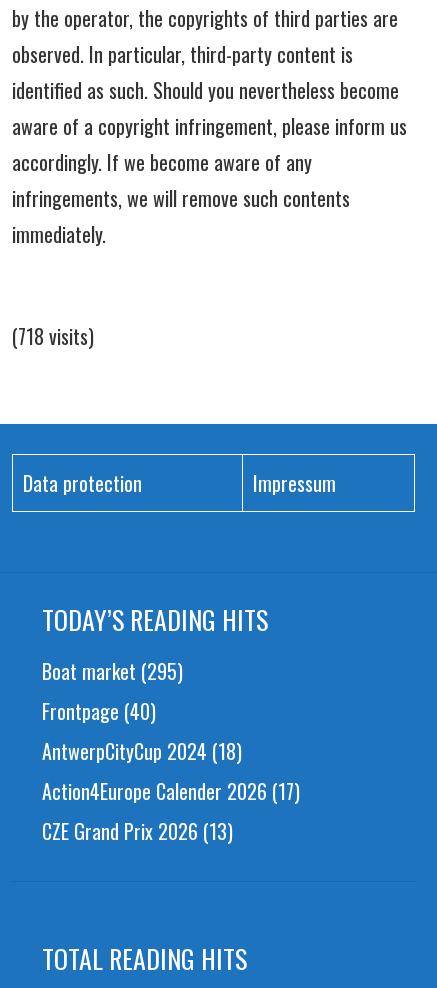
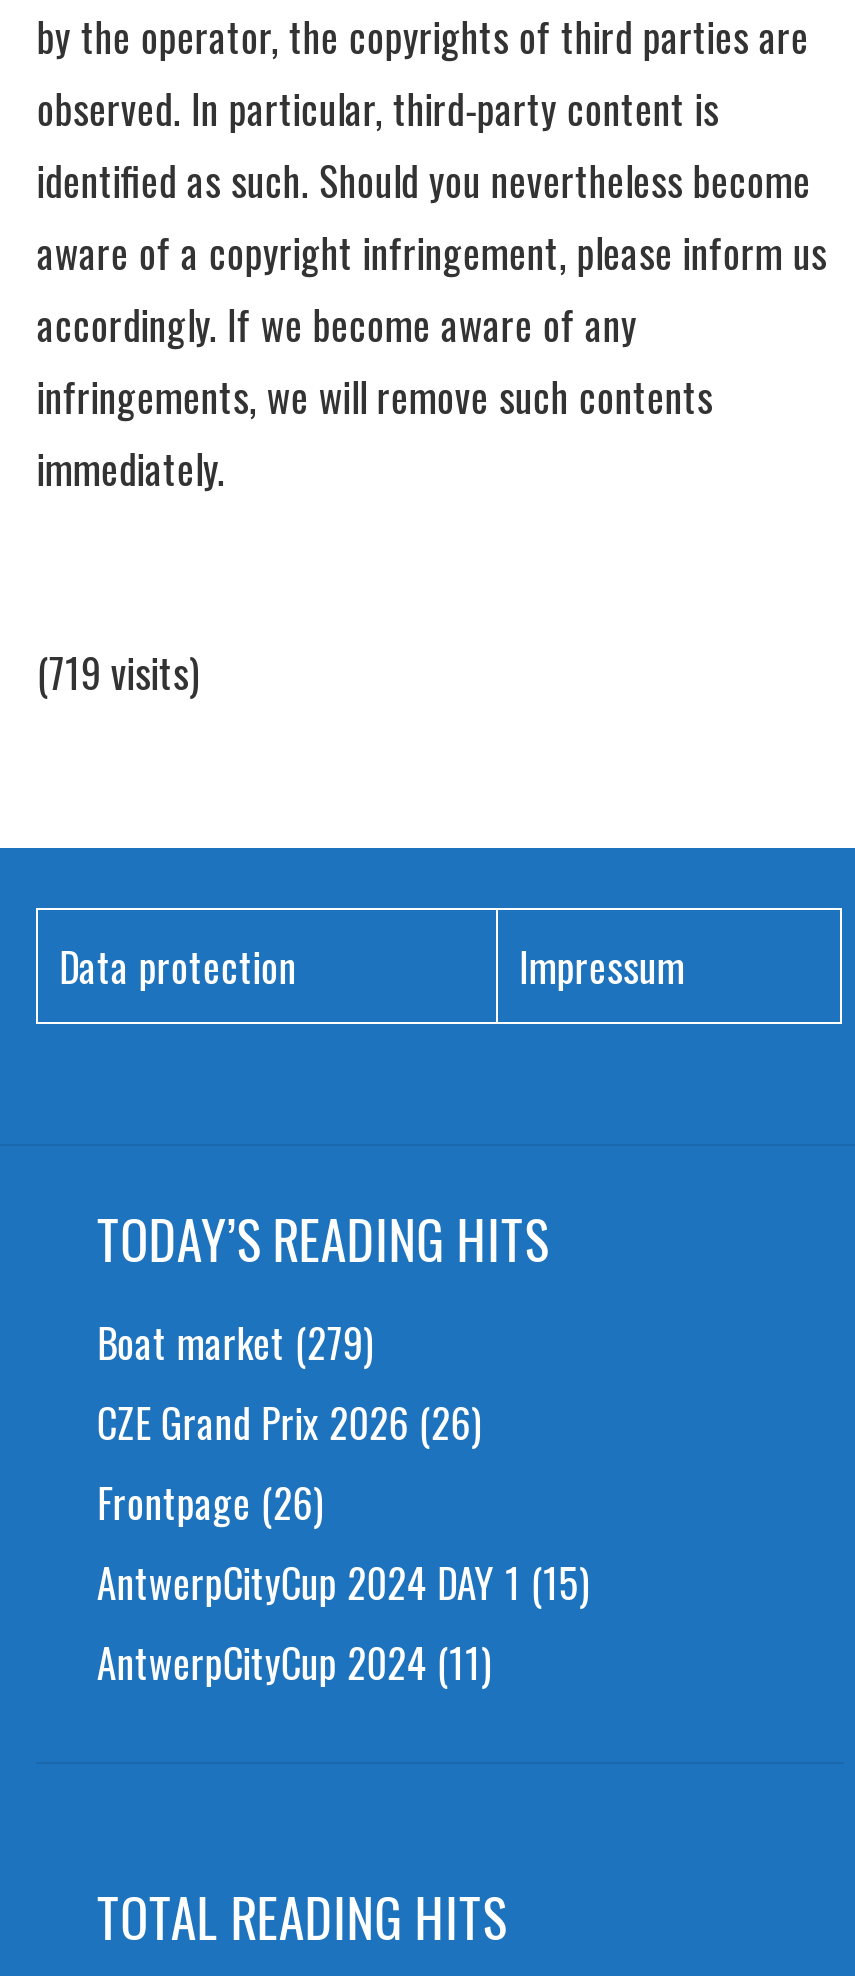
[12,321,94,351] (718 visits) -> [37,643,201,703] (719 visits)
[42,656,300,846] Boat market (295) | Frontpage (40) | AntwerpCityCup 2024 (18) | Action4Europe Calender 2026 (17) | CZE Grand Prix 2026 (13) -> [97,1313,591,1693] Boat market (279) | CZE Grand Prix 2026 (26) | Frontpage (26) | AntwerpCityCup 2024 DAY 1 (15) | AntwerpCityCup 2024 (11)

